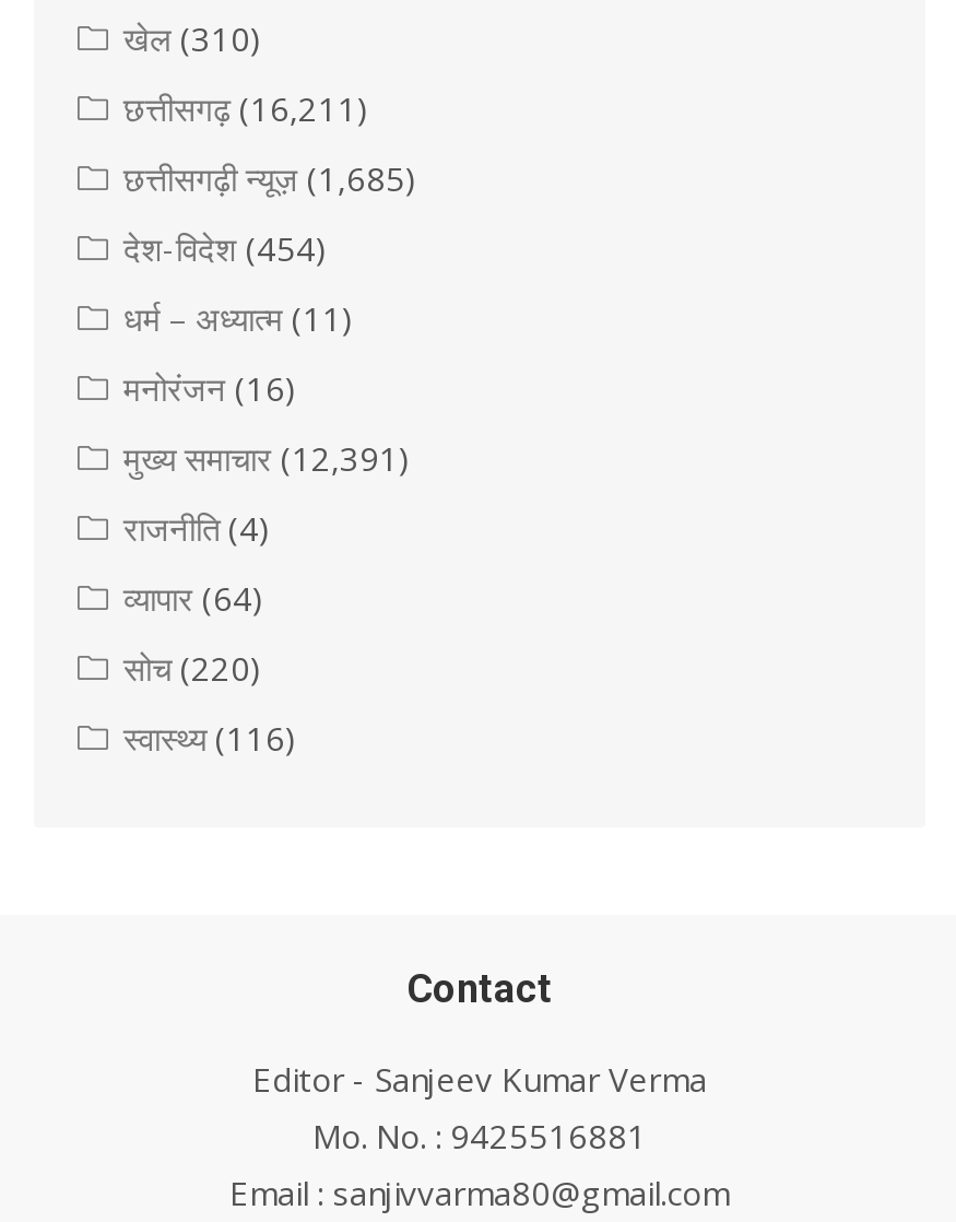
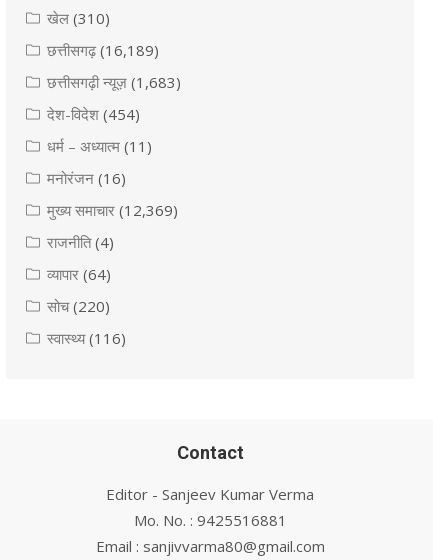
[123,85,368,129] छत्तीसगढ़ (16,211) -> [47,40,159,60] छत्तीसगढ़ (16,189)
[123,155,416,199] छत्तीसगढ़ी न्यूज़ (1,685) -> [47,72,181,92] छत्तीसगढ़ी न्यूज़ (1,683)
[123,435,410,479] मुख्य समाचार (12,391) -> [47,200,178,220] मुख्य समाचार (12,369)

